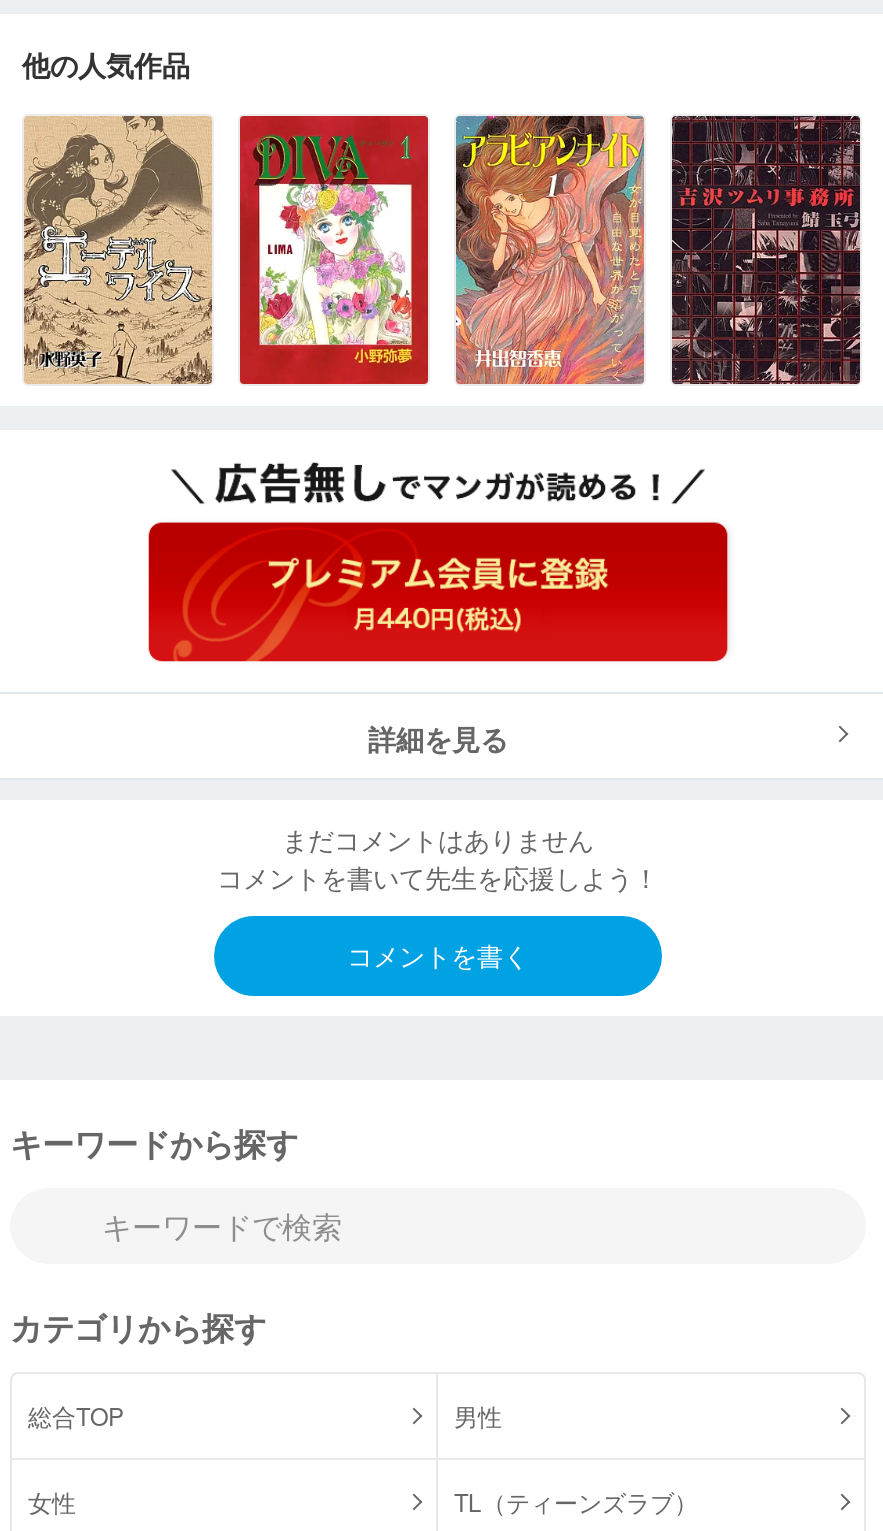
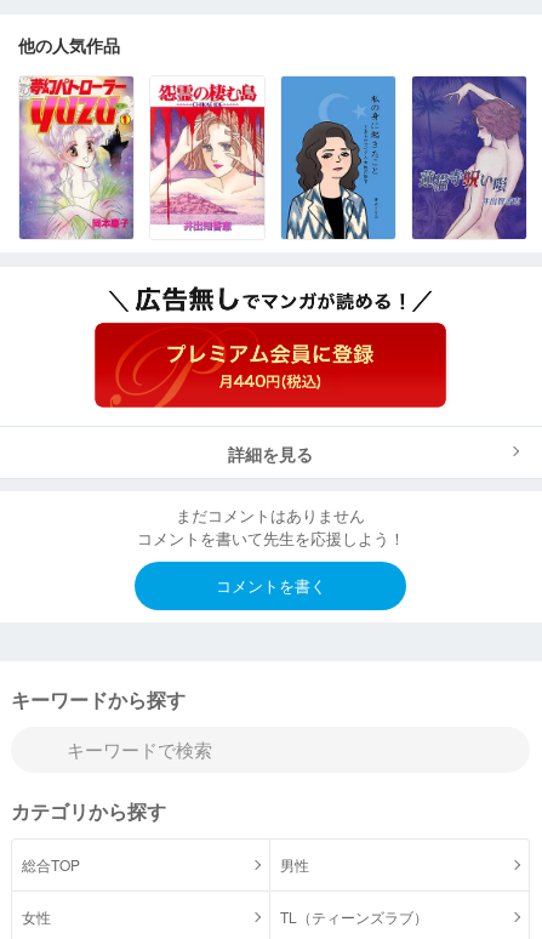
[22,114,212,384] [image] -> [18,76,135,240] [image]
[238,114,430,386] [image] -> [149,76,264,239] [image]
[454,114,646,386] [image] -> [280,75,396,240] [image]
[670,114,862,386] [image] -> [411,75,527,239] [image]

